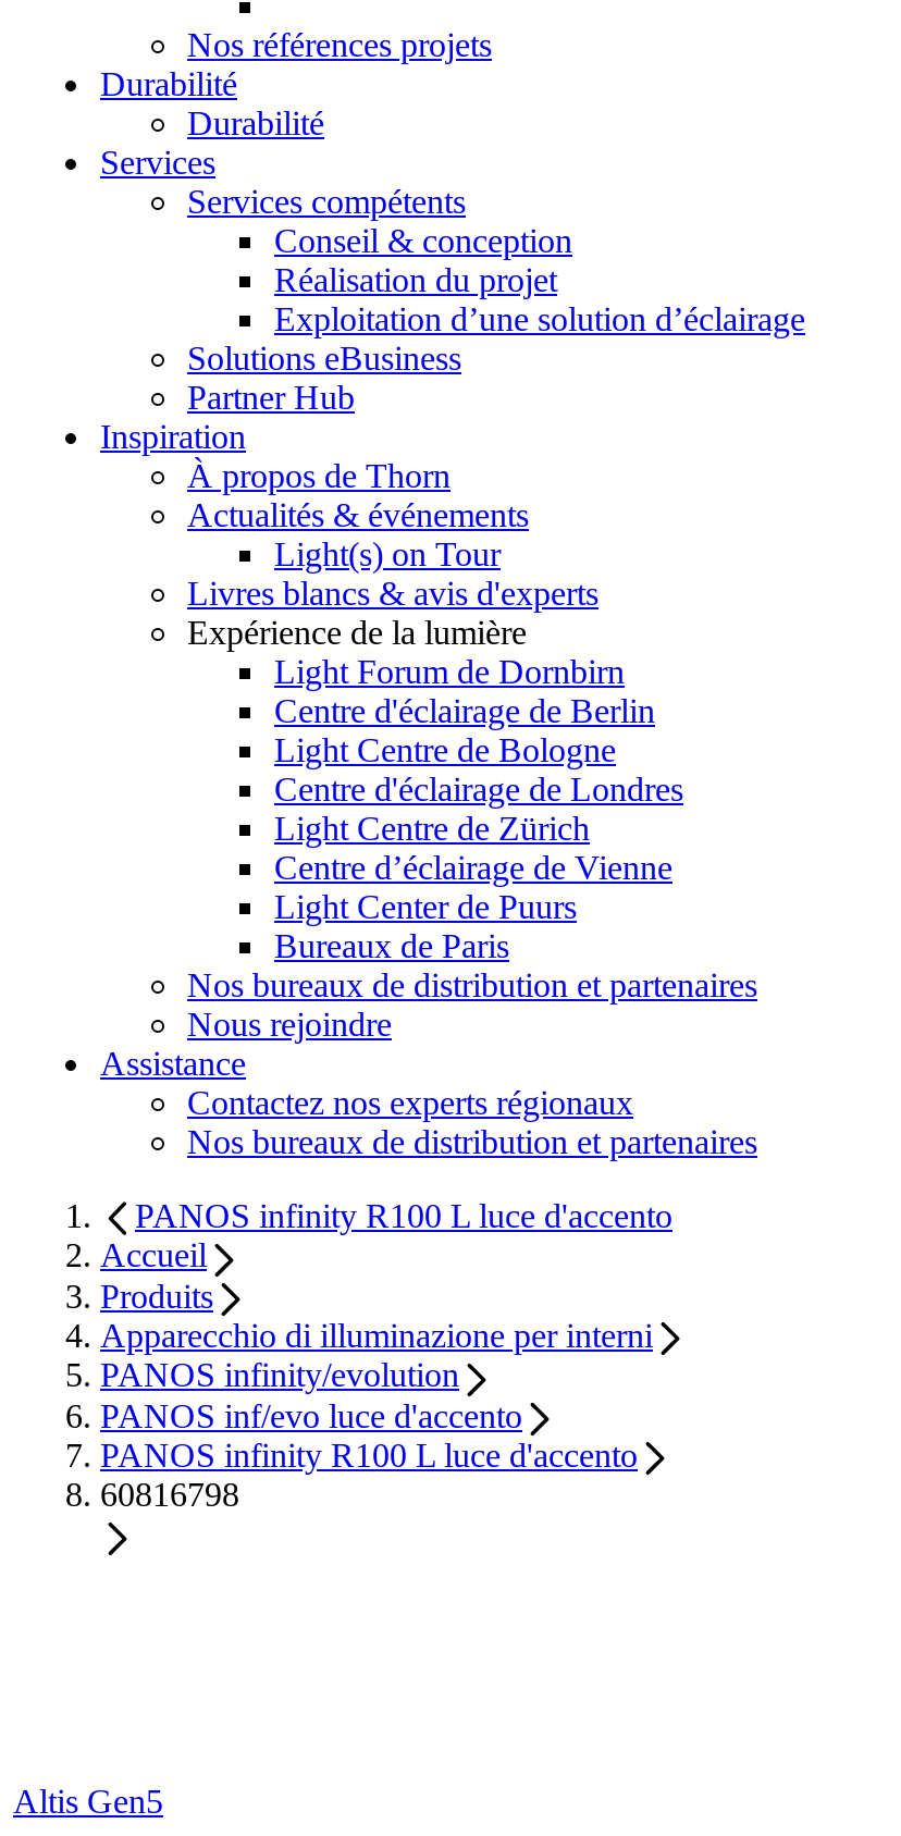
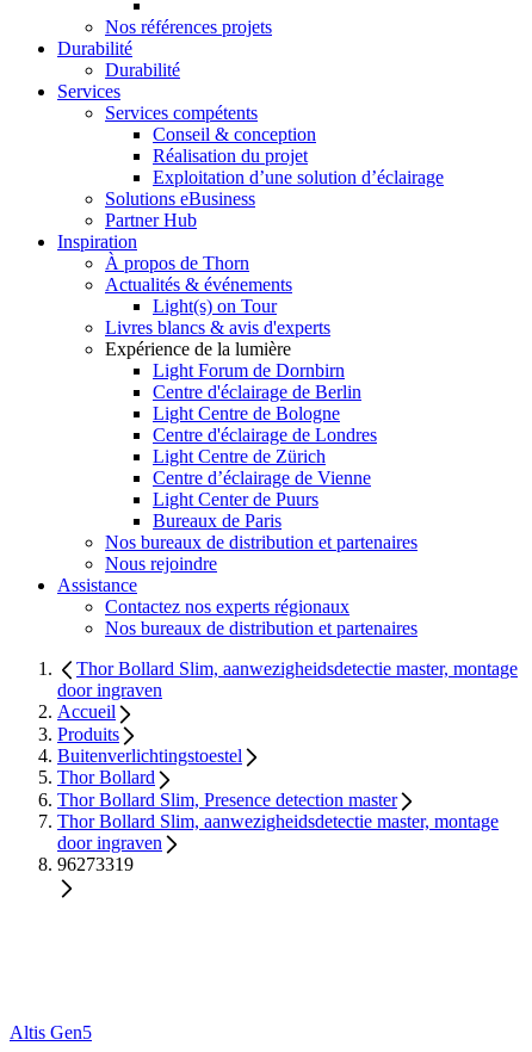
[135,1197,672,1234] PANOS infinity R100 L luce d'accento -> [57,658,518,700] Thor Bollard Slim, aanwezigheidsdetectie master, montage | door ingraven
[100,1317,653,1513] Apparecchio di illuminazione per interni | PANOS infinity/evolution | PANOS inf/evo luce d'accento | PANOS infinity R100 L luce d'accento | 60816798 -> [57,745,499,875] Buitenverlichtingstoestel | Thor Bollard | Thor Bollard Slim, Presence detection master | Thor Bollard Slim, aanwezigheidsdetectie master, montage | door ingraven | 96273319

